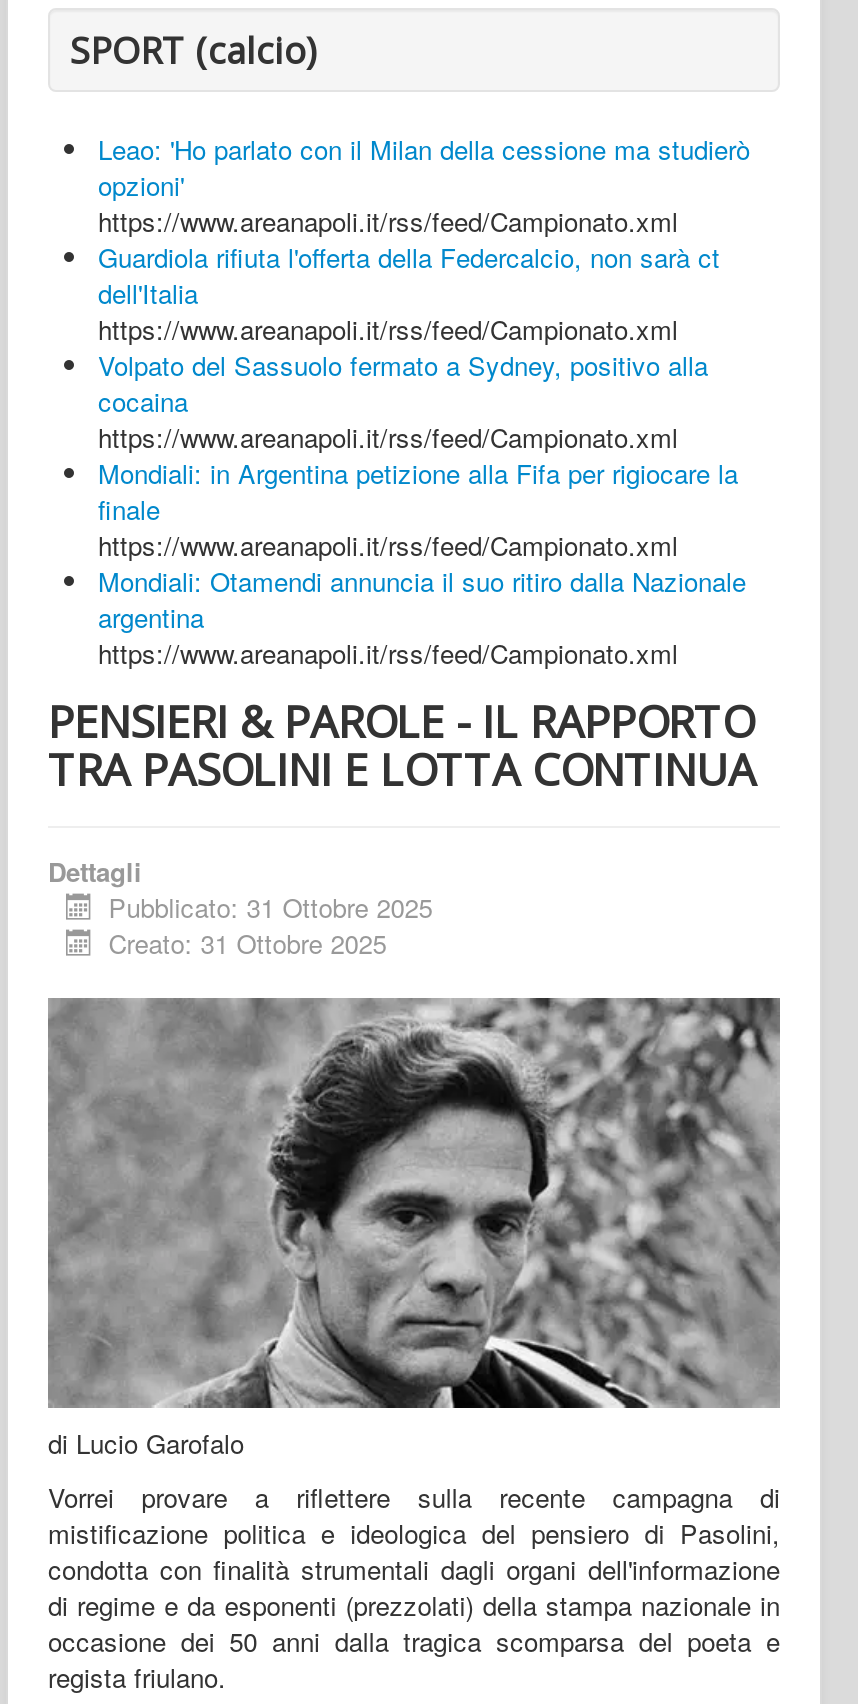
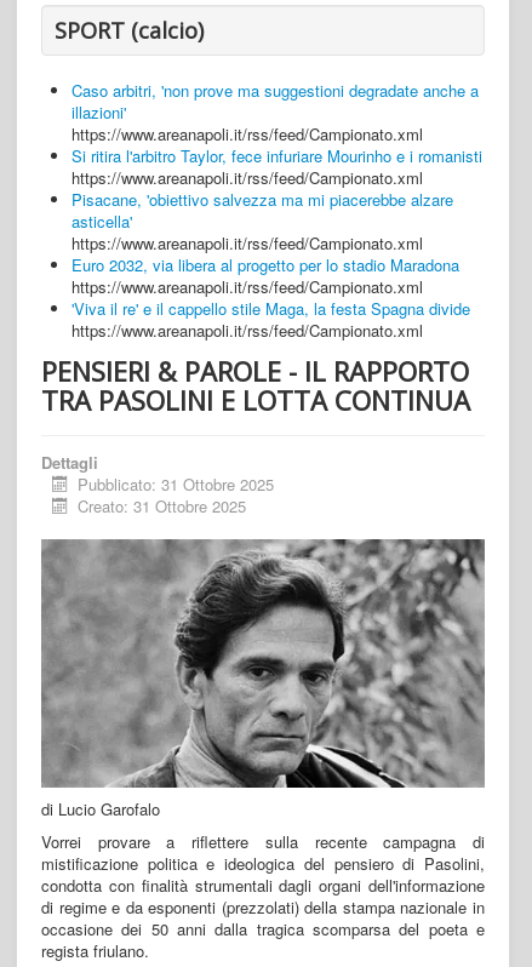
[98,130,750,204] Leao: 'Ho parlato con il Milan della cessione ma studierò | opzioni' -> [71,79,479,123] Caso arbitri, 'non prove ma suggestioni degradate anche a | illazioni'
[98,238,720,312] Guardiola rifiuta l'offerta della Federcalcio, non sarà ct | dell'Italia -> [71,144,482,167] Si ritira l'arbitro Taylor, fece infuriare Mourinho e i romanisti
[98,346,708,420] Volpato del Sassuolo fermato a Sydney, positivo alla | cocaina -> [71,188,453,233] Pisacane, 'obiettivo salvezza ma mi piacerebbe alzare | asticella'
[98,454,738,528] Mondiali: in Argentina petizione alla Fifa per rigiocare la | finale -> [71,253,459,276] Euro 2032, via libera al progetto per lo stadio Maradona
[98,562,746,636] Mondiali: Otamendi annuncia il suo ritiro dalla Nazionale | argentina -> [71,297,470,320] 'Viva il re' e il cappello stile Maga, la festa Spagna divide

